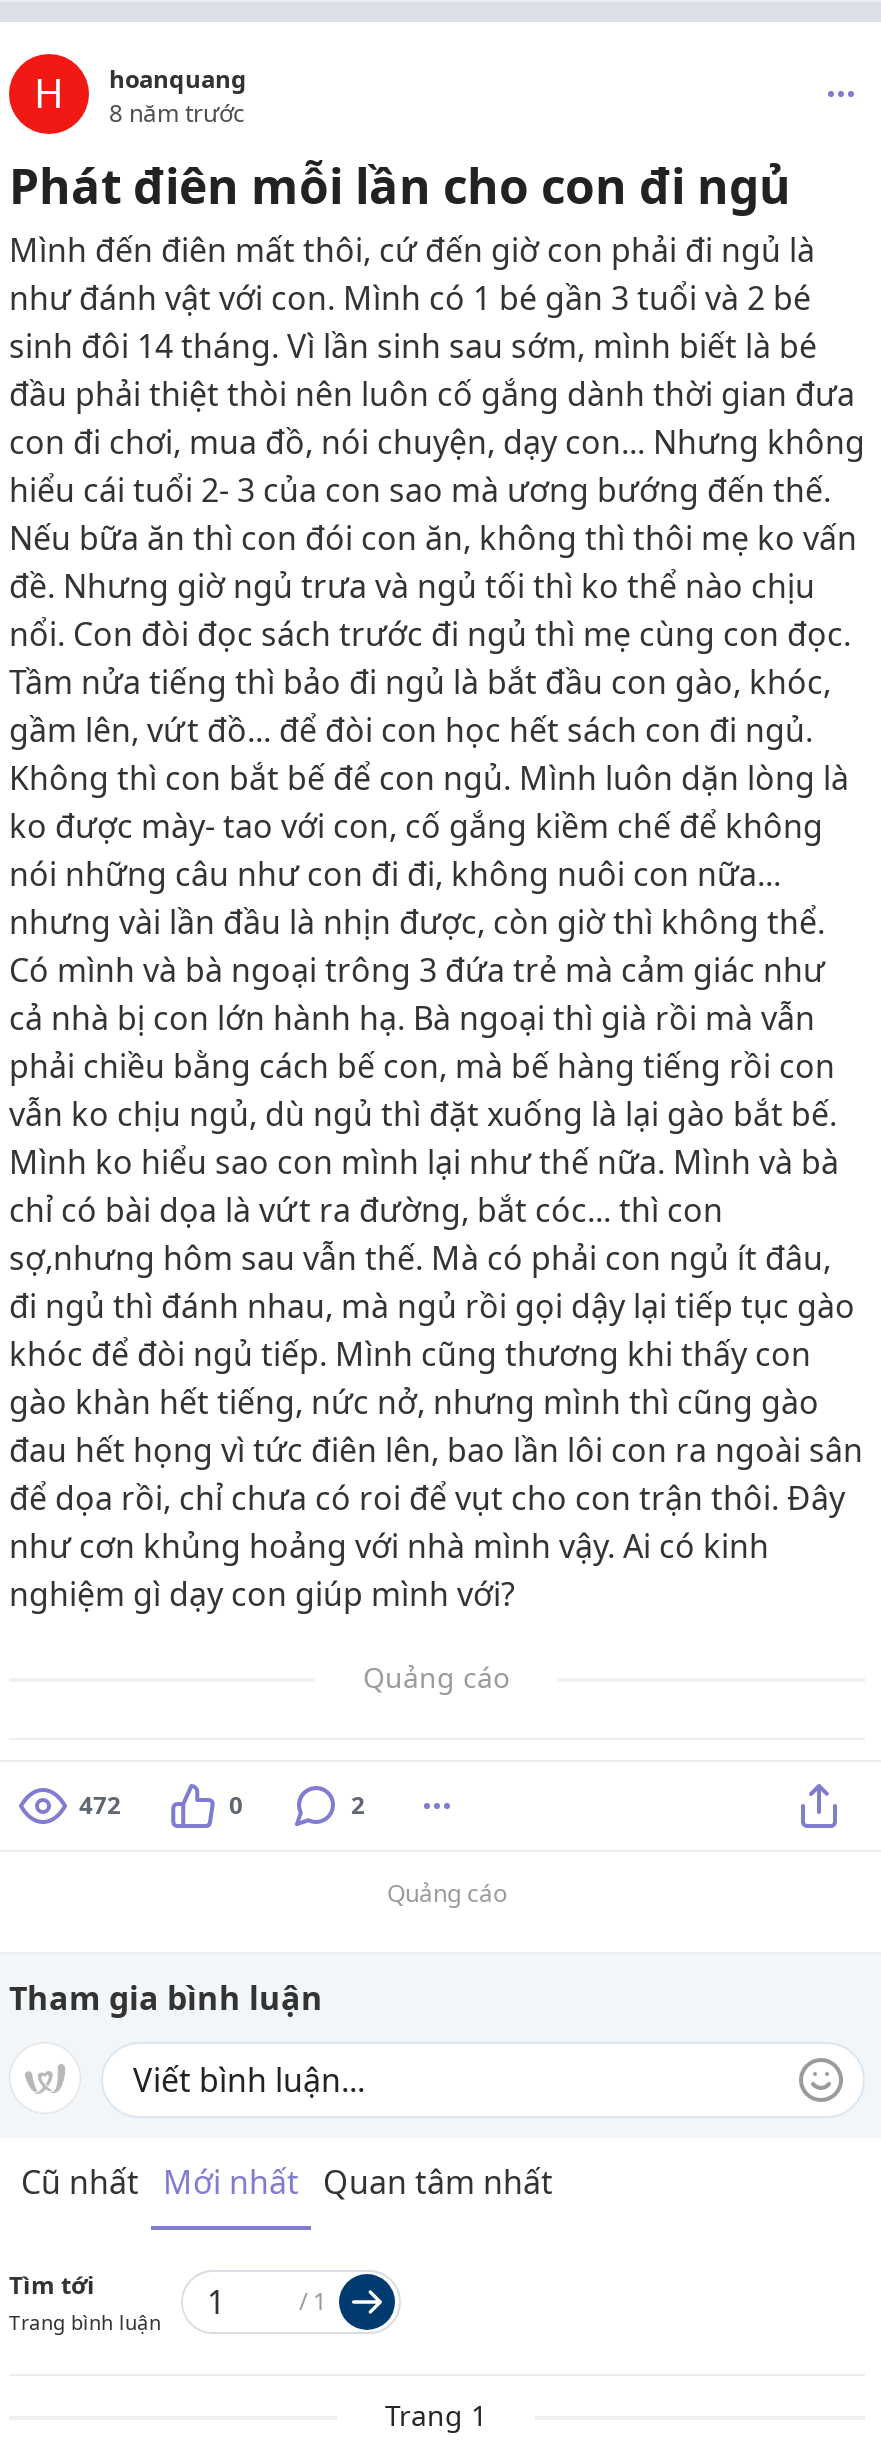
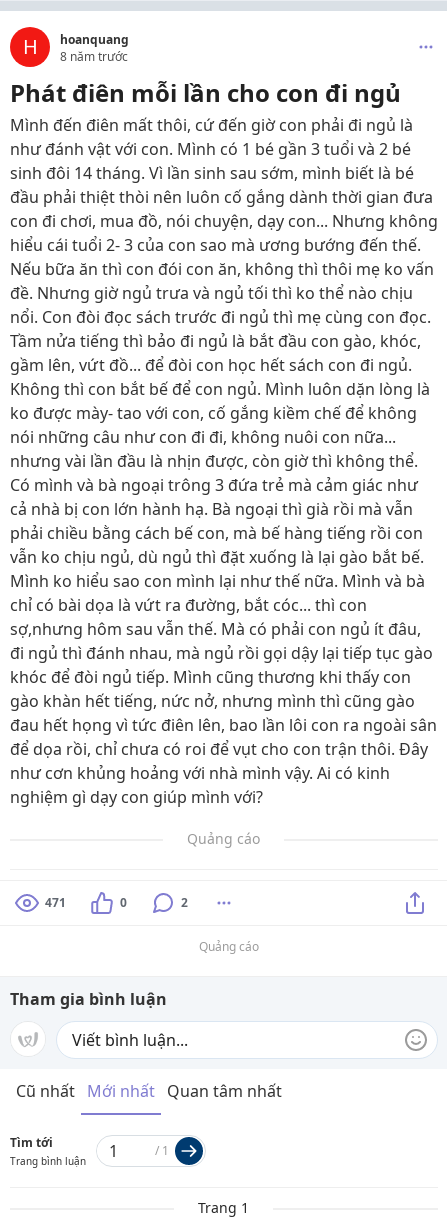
[79,1788,121,1822] 472 -> [45,894,66,911] 471

